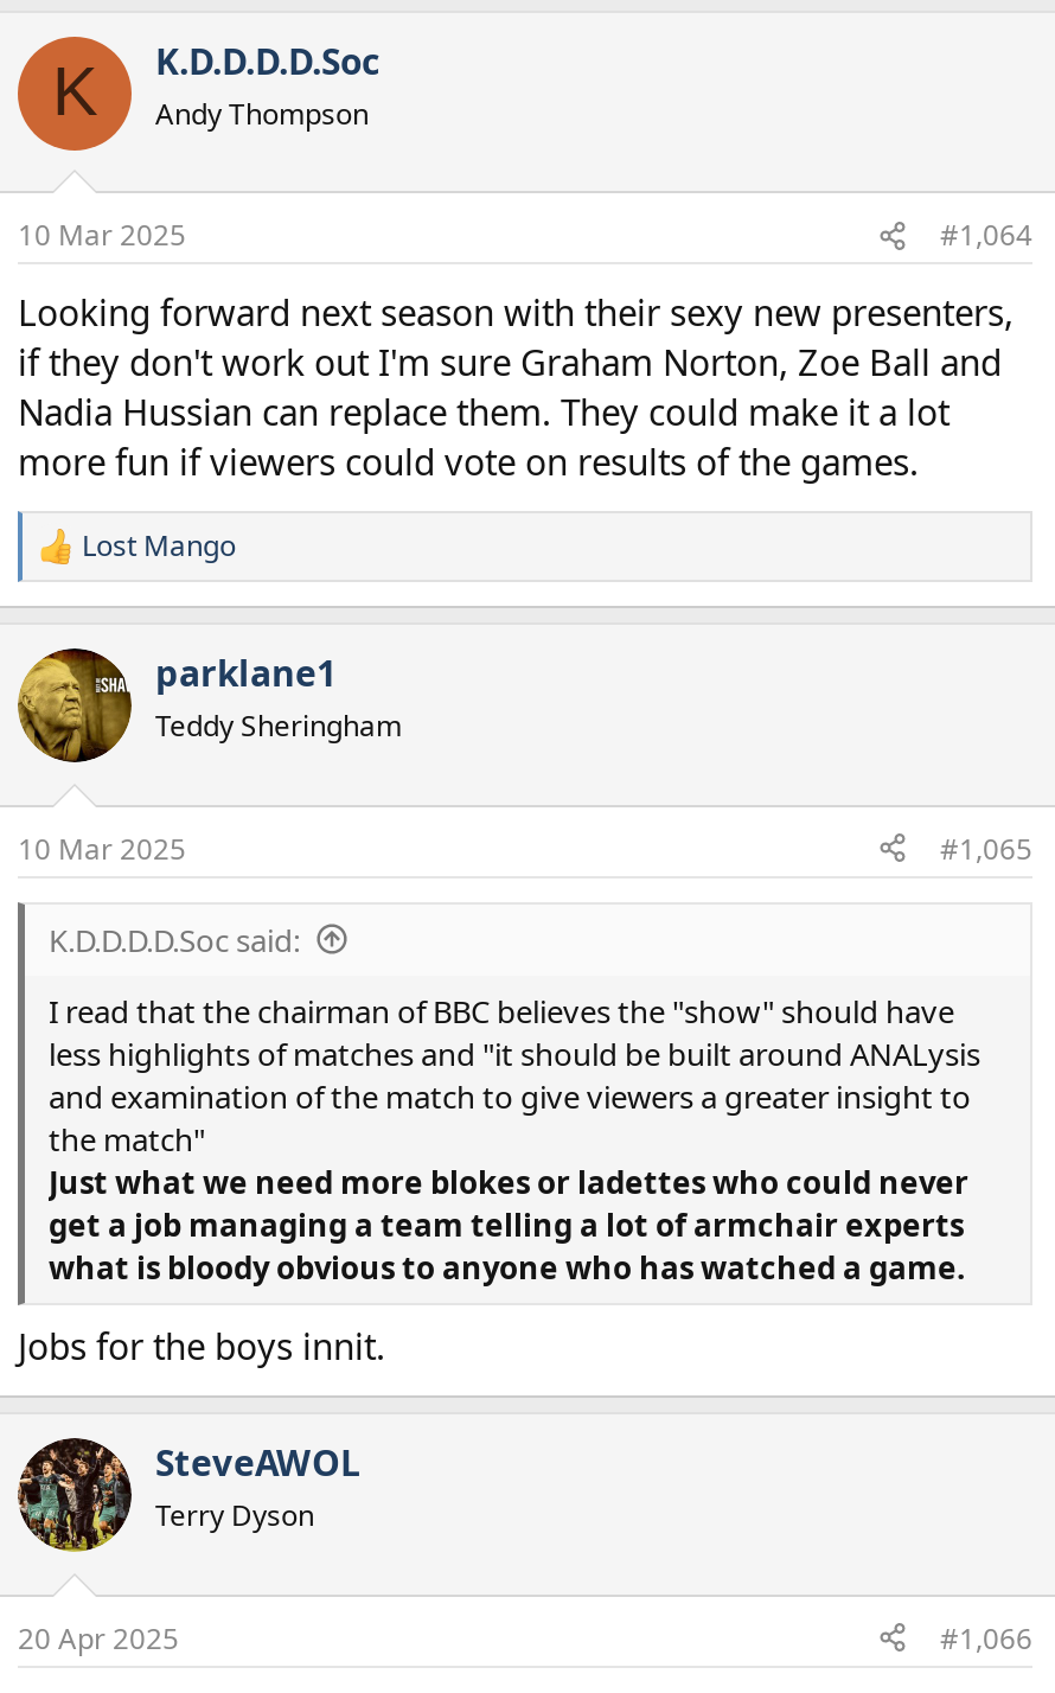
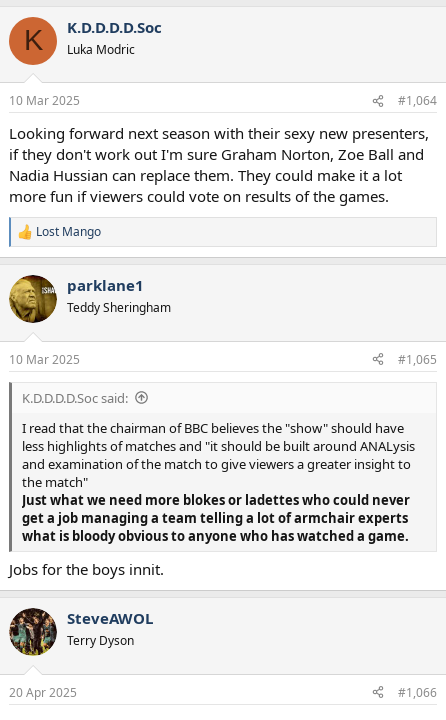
[155,92,369,133] Andy Thompson -> [67,40,135,57] Luka Modric

